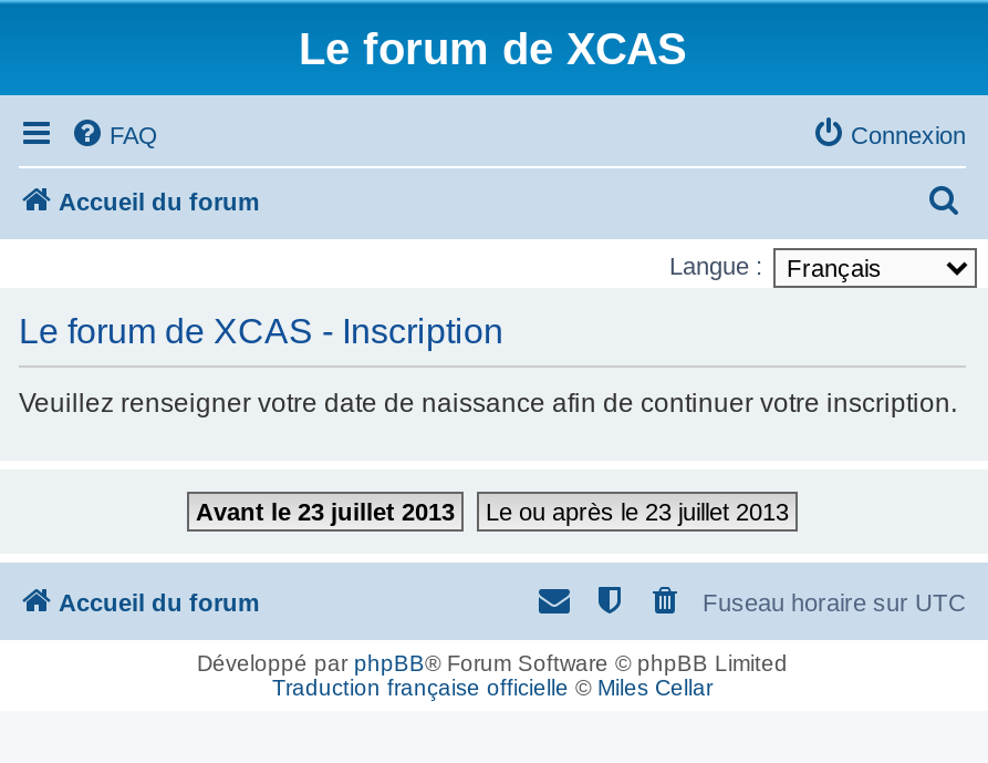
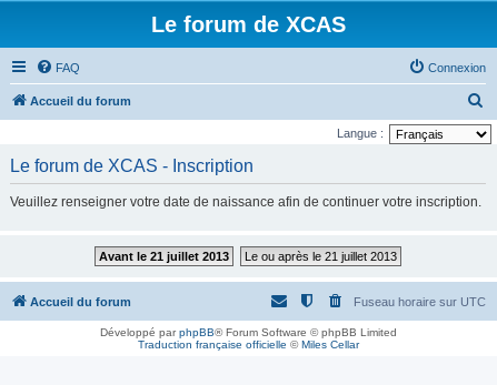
[196,498,455,525] Avant le 23 juillet 2013 -> [99,250,229,263] Avant le 21 juillet 2013
[486,498,789,525] Le ou après le 23 juillet 2013 -> [245,250,397,263] Le ou après le 21 juillet 2013

